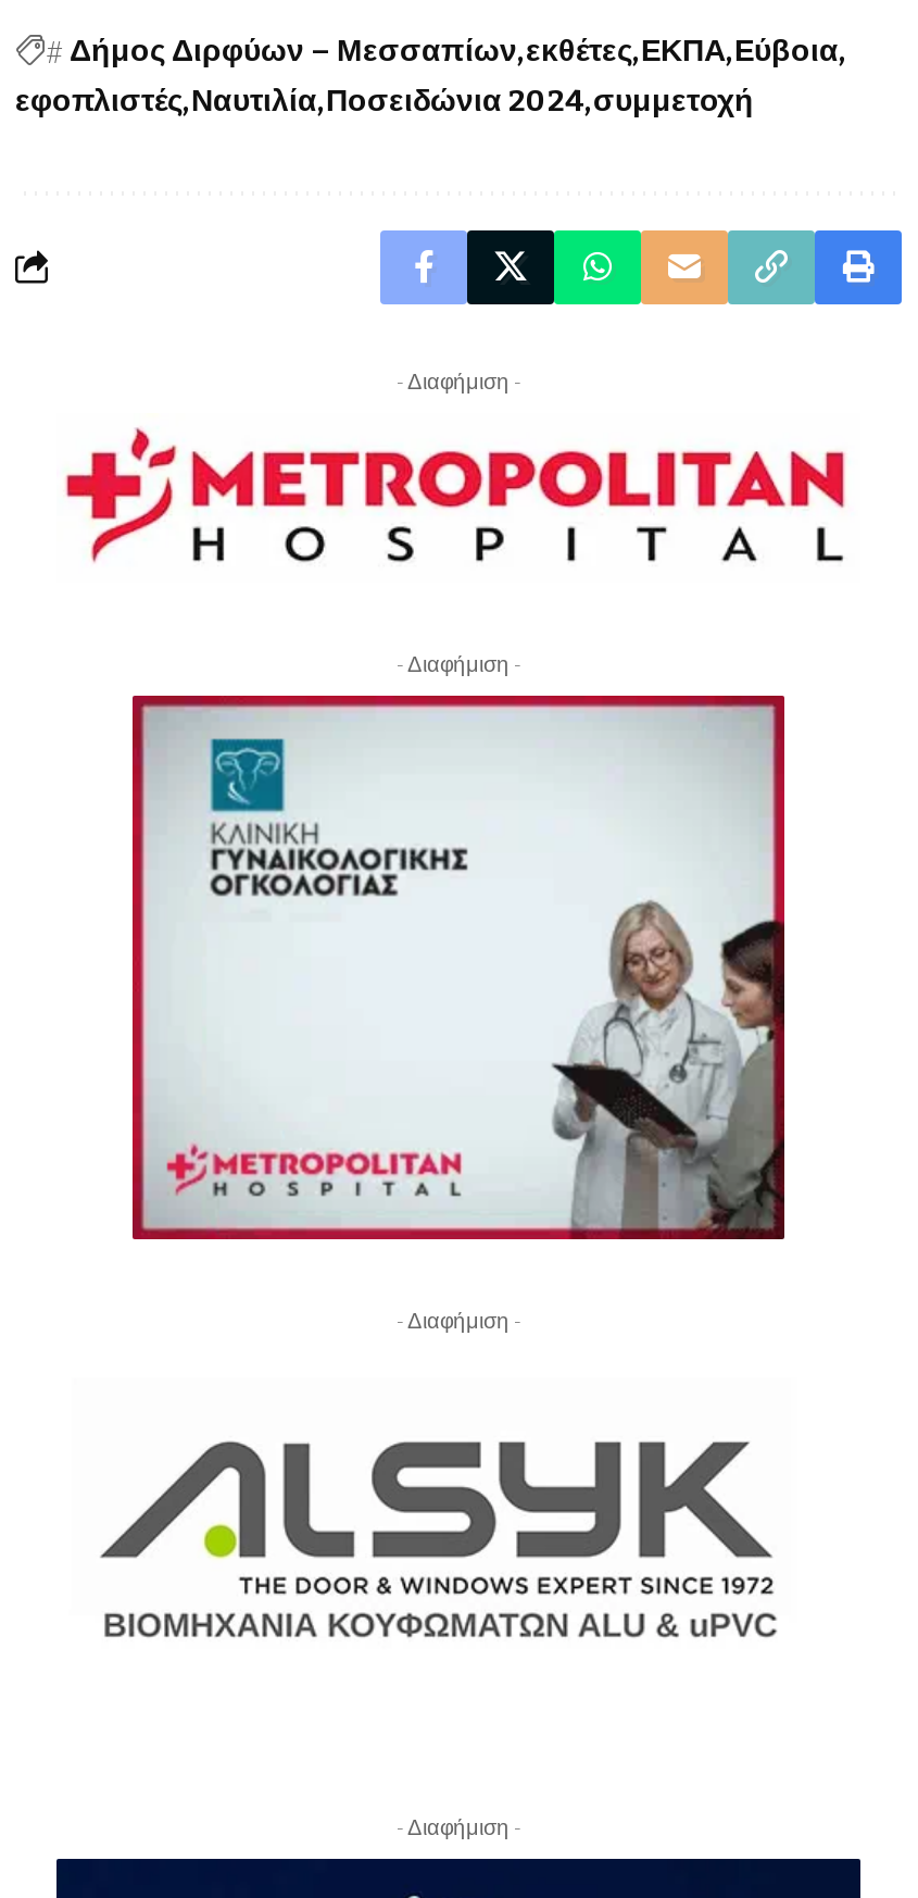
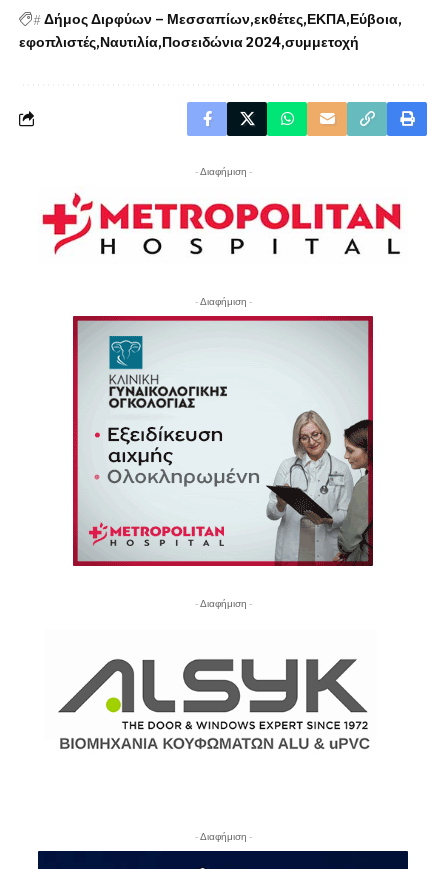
none -> [94,425,260,487] [image]

